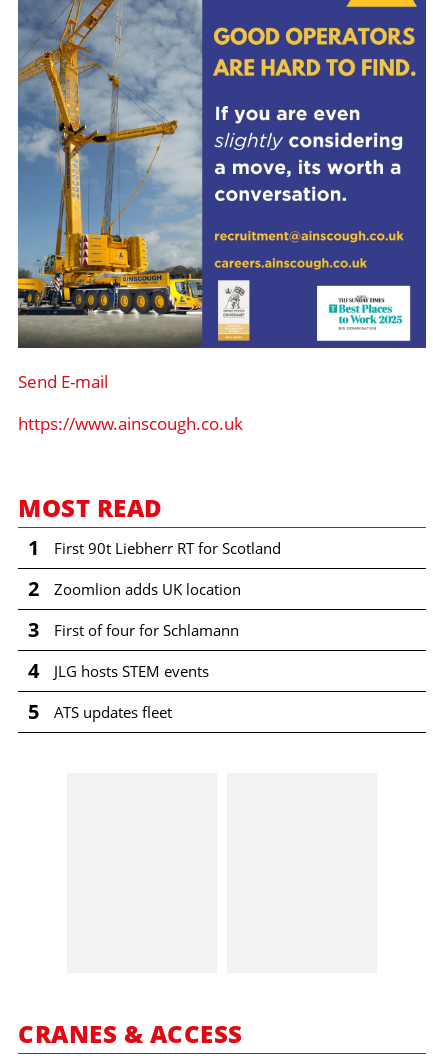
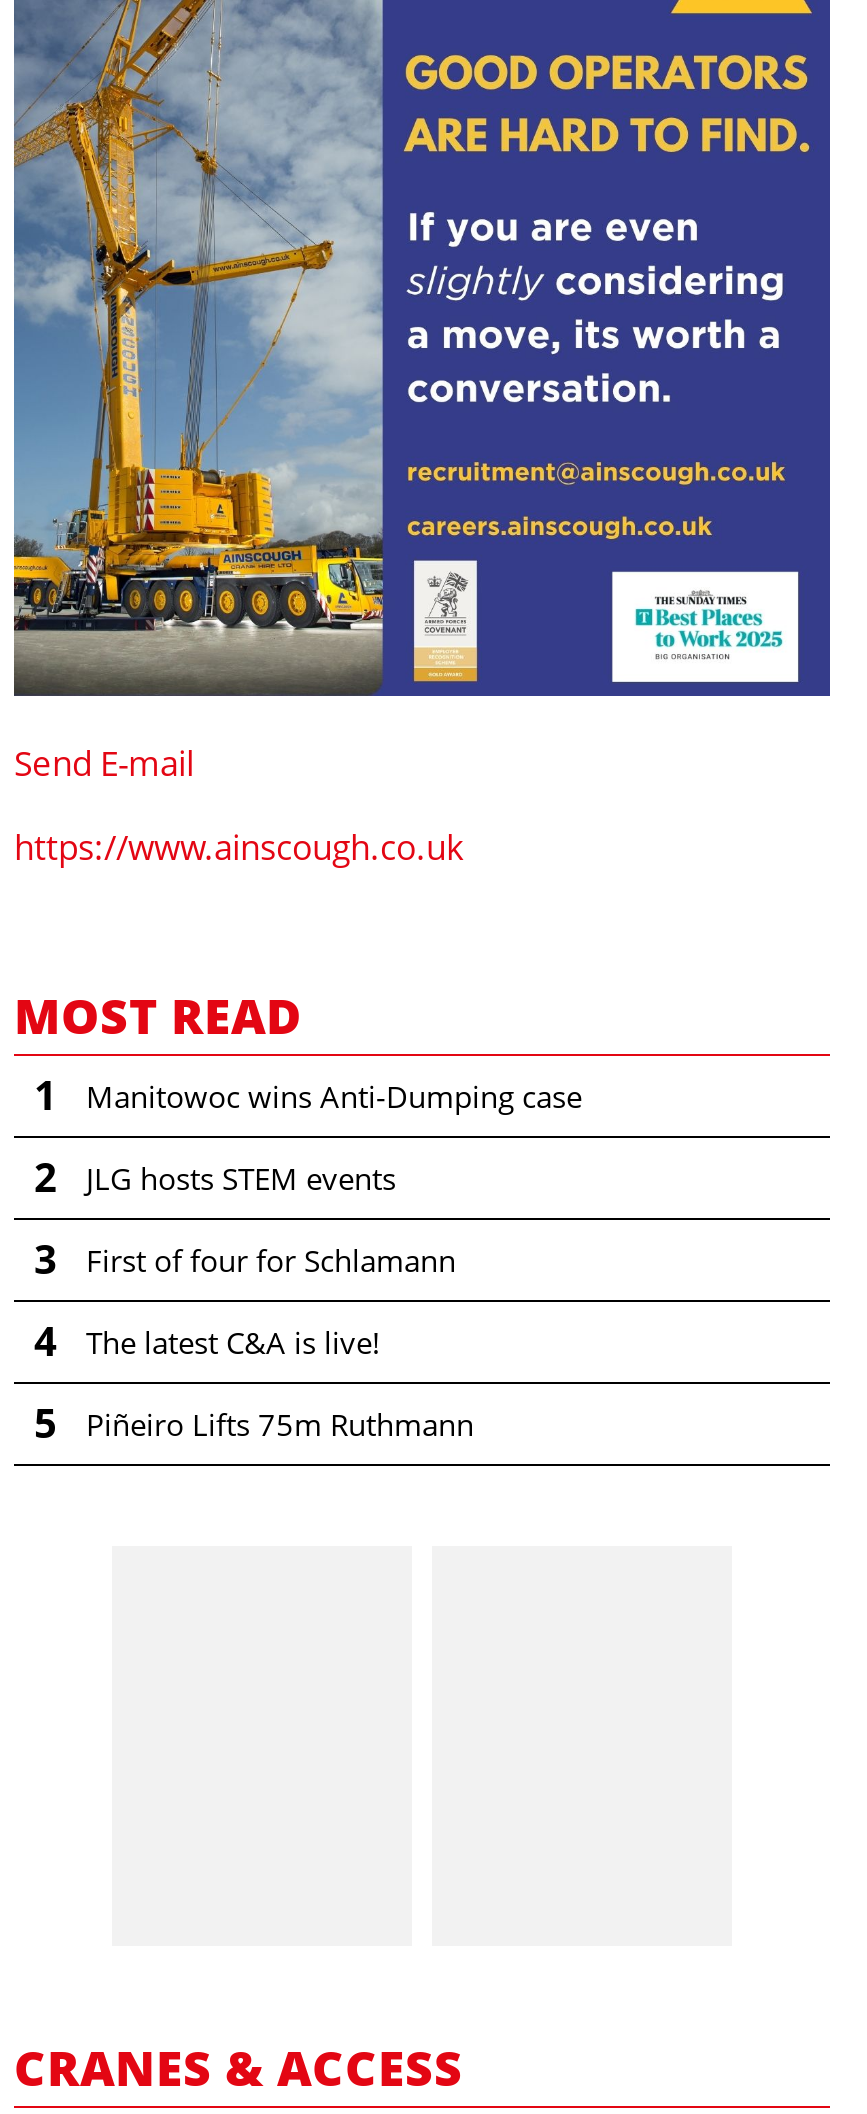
[54,538,281,558] First 90t Liebherr RT for Scotland -> [86,1076,582,1116] Manitowoc wins Anti-Dumping case
[54,579,241,599] Zoomlion adds UK location -> none
moved [54,661,209,681] -> [86,1158,396,1198]: JLG hosts STEM events
none -> [86,1322,380,1362] The latest C&A is live!
[54,702,172,722] ATS updates fleet -> [86,1404,474,1444] Piñeiro Lifts 75m Ruthmann

